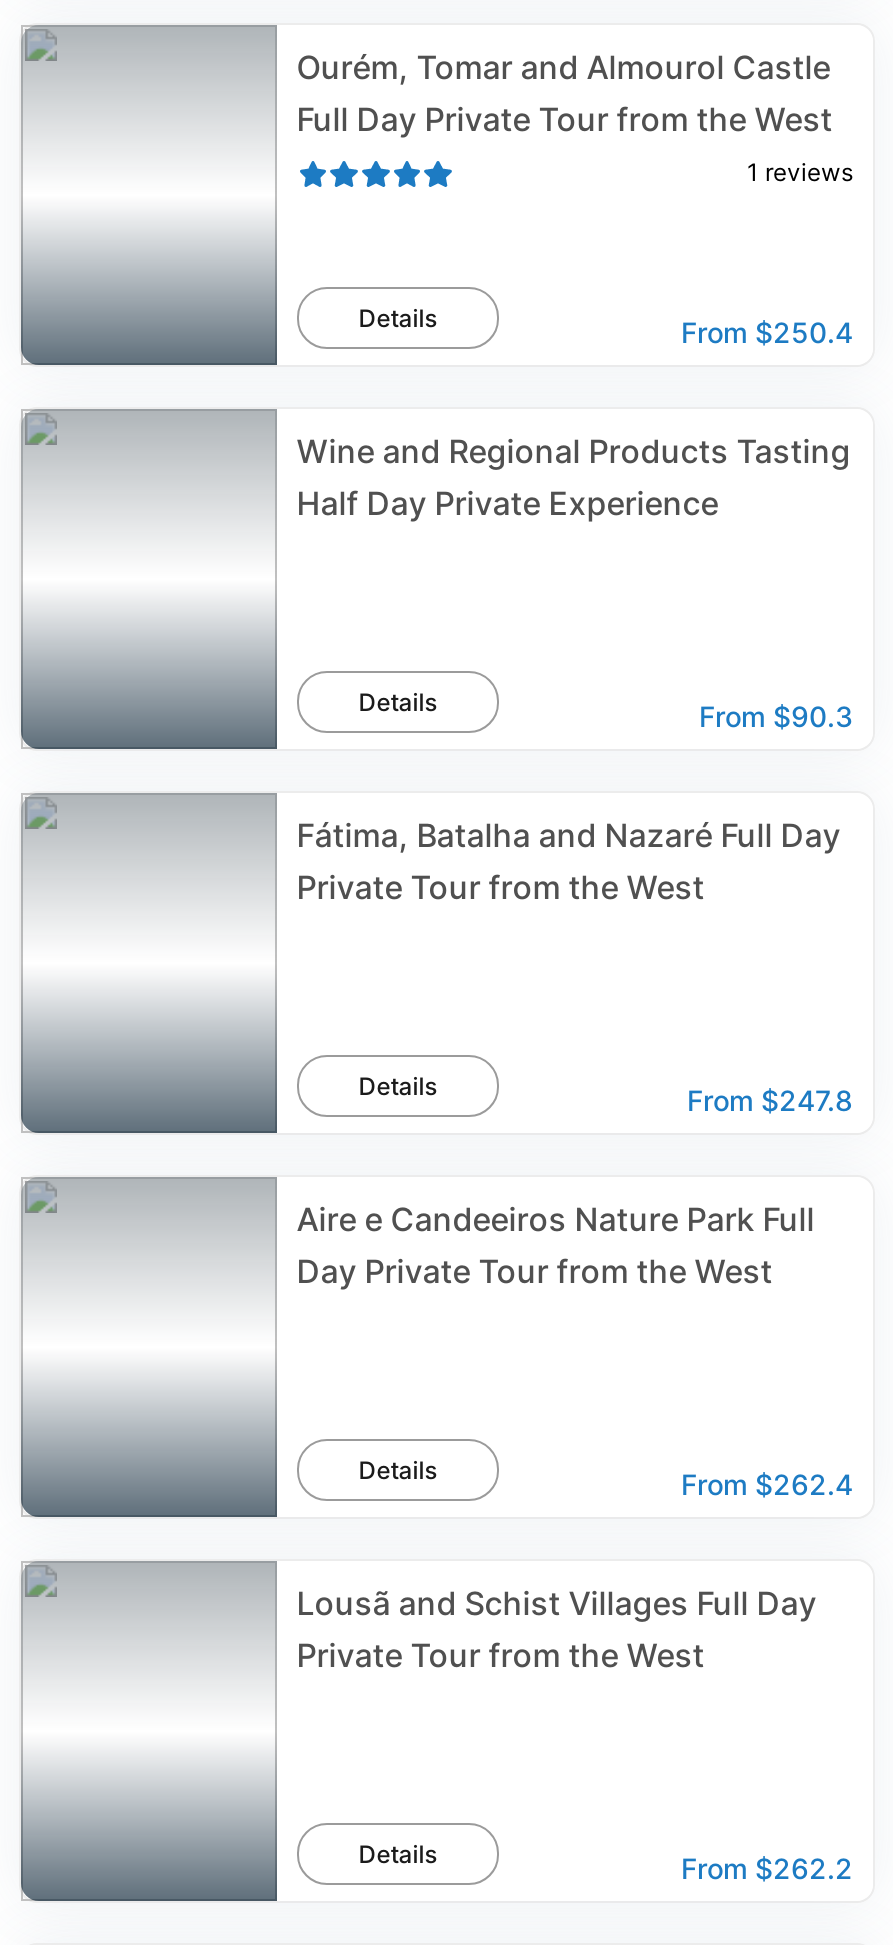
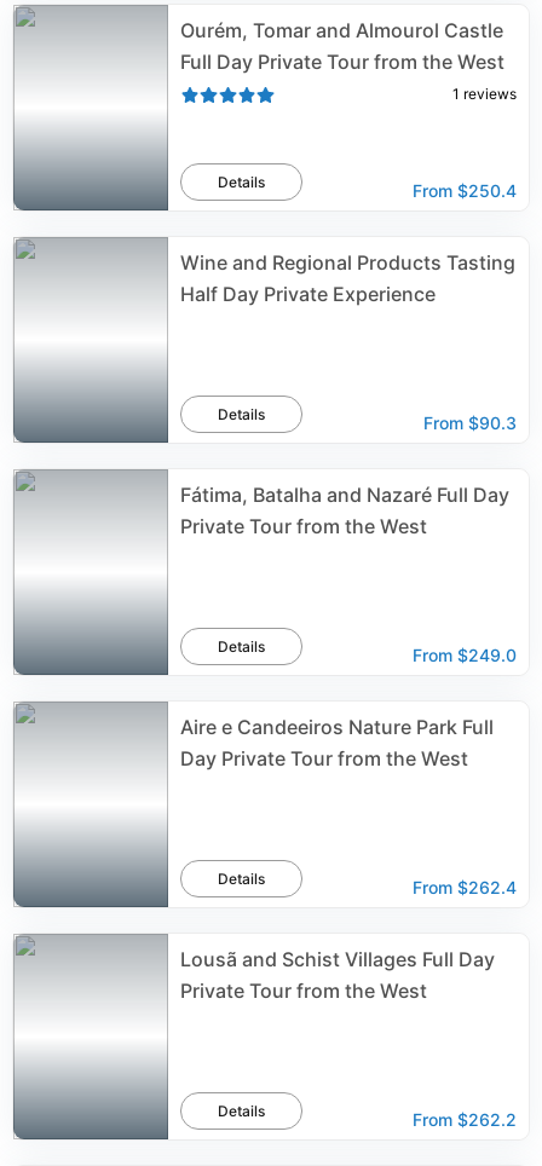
[687,1083,853,1117] From $247.8 -> [413,645,517,665] From $249.0

